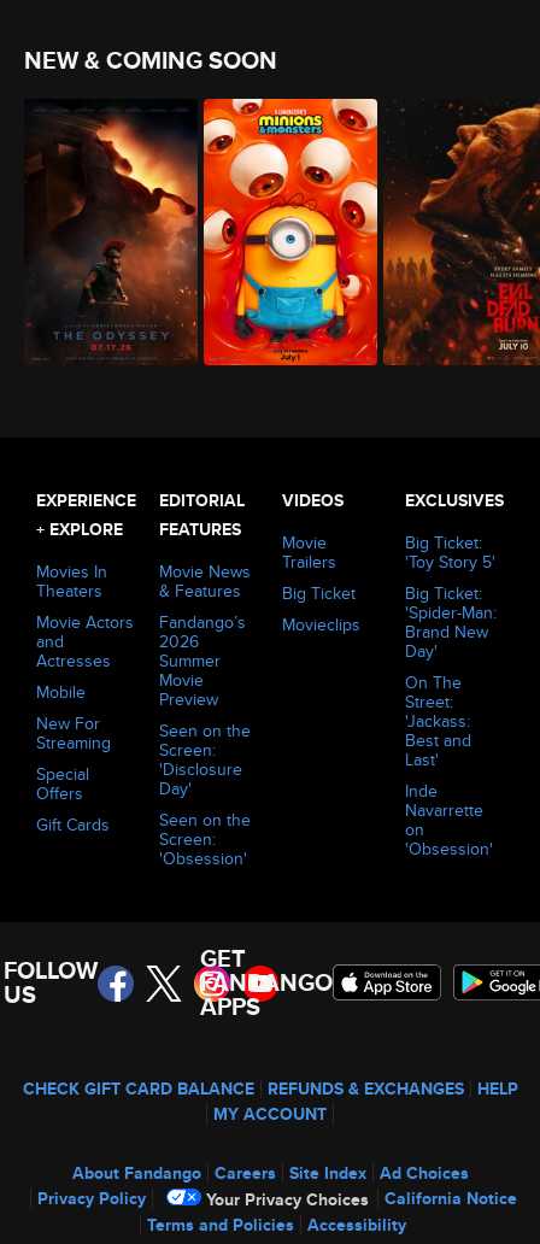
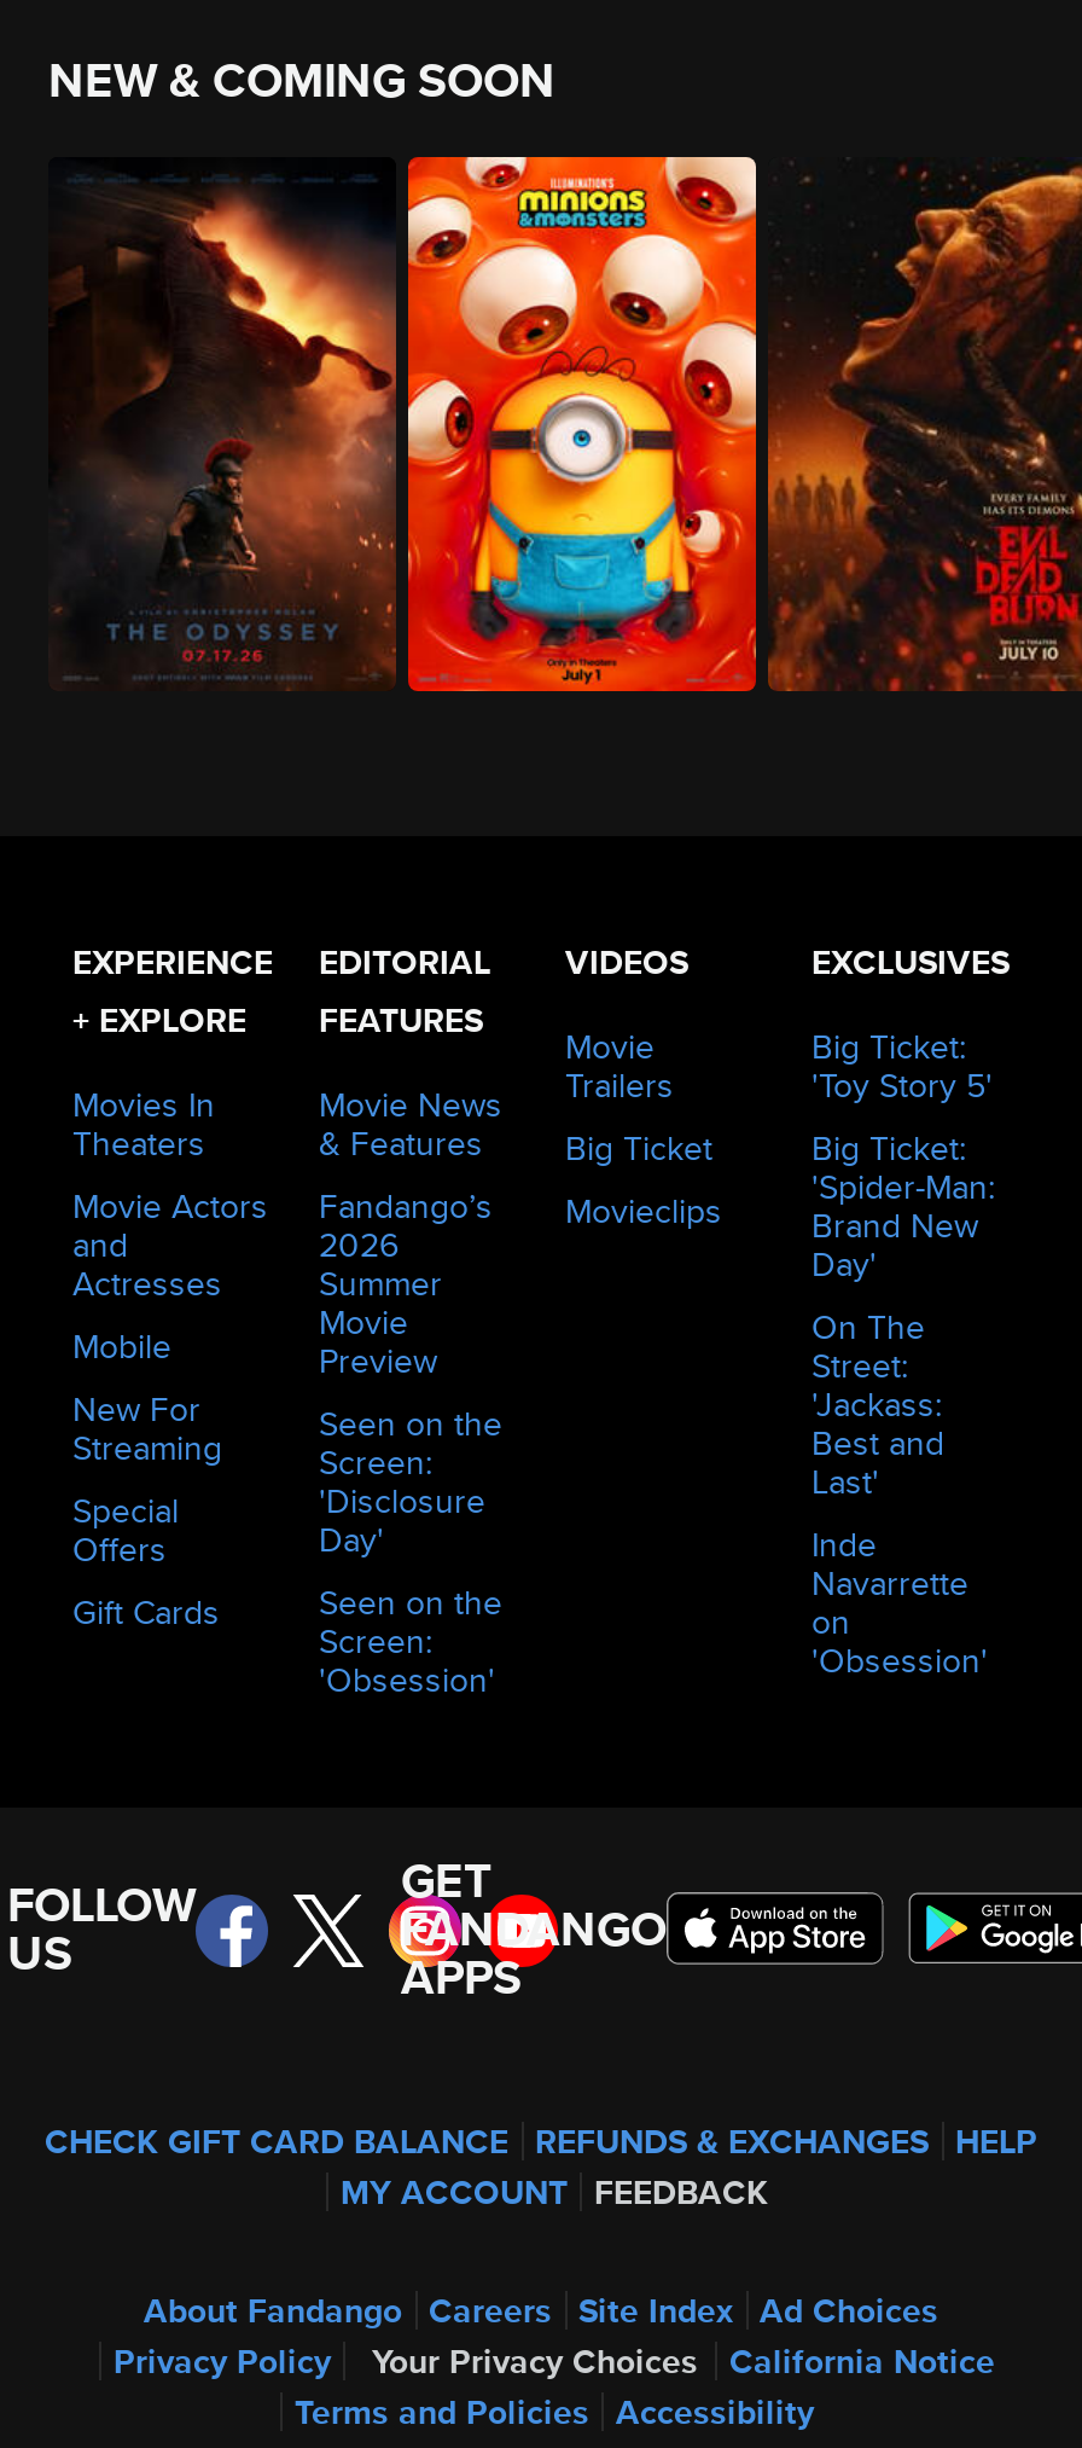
[213,1102,327,1126] MY ACCOUNT -> [341,2168,768,2216] MY ACCOUNT FEEDBACK

